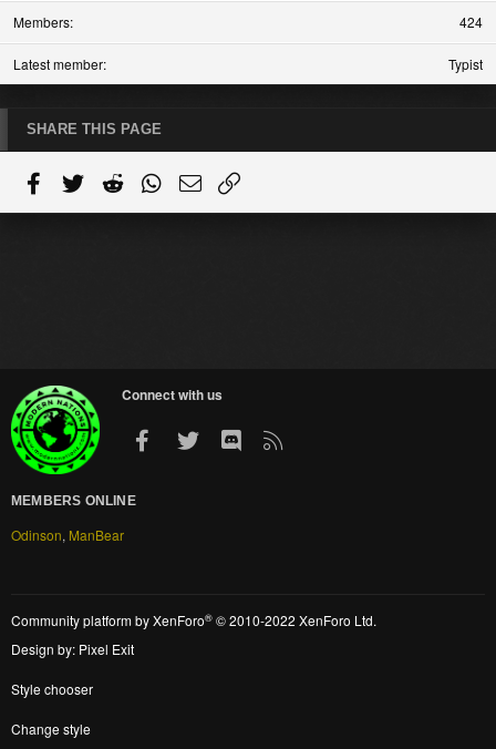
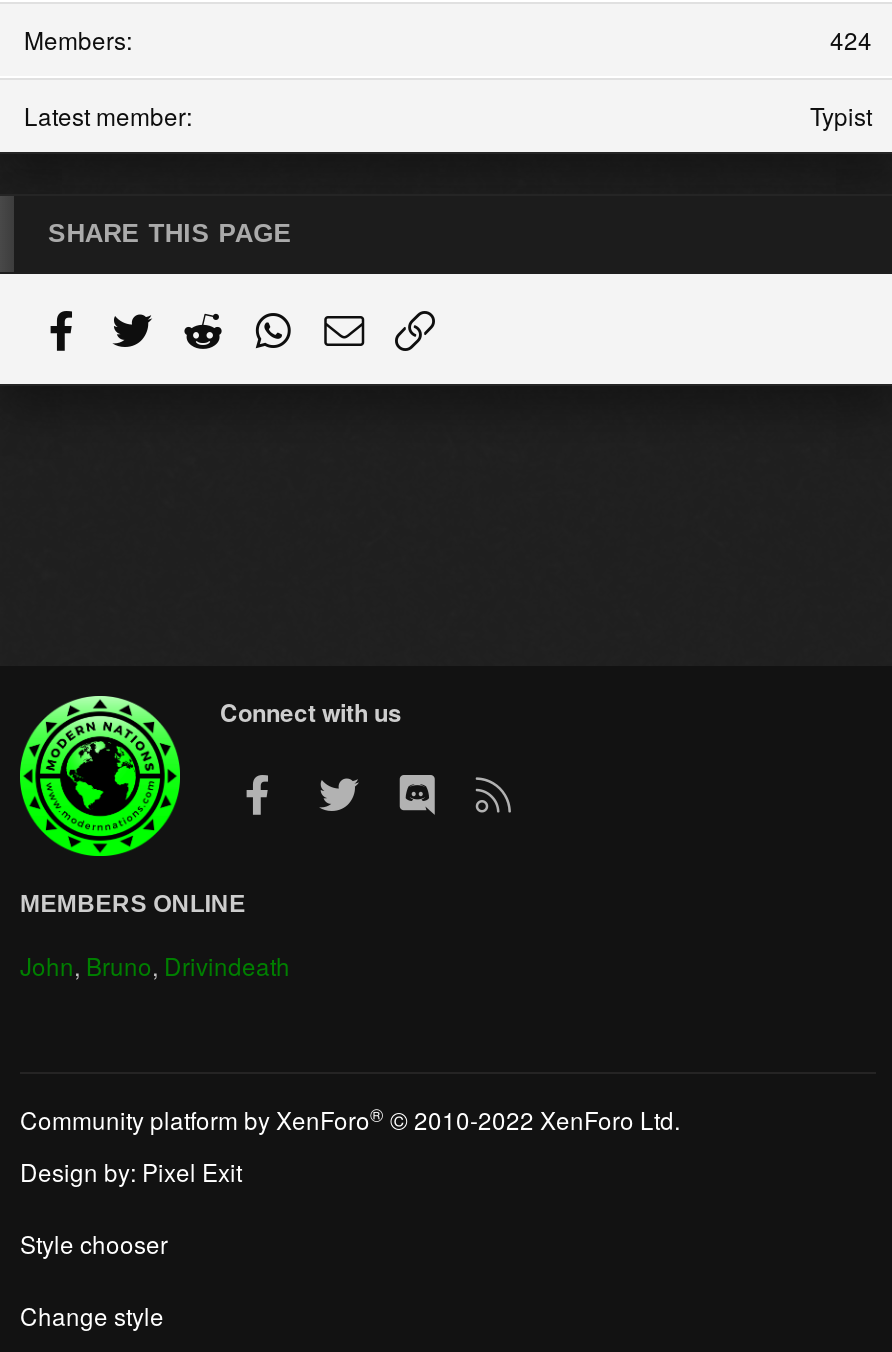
[11,525,124,544] Odinson ManBear -> [20,948,290,982] John Bruno Drivindeath

